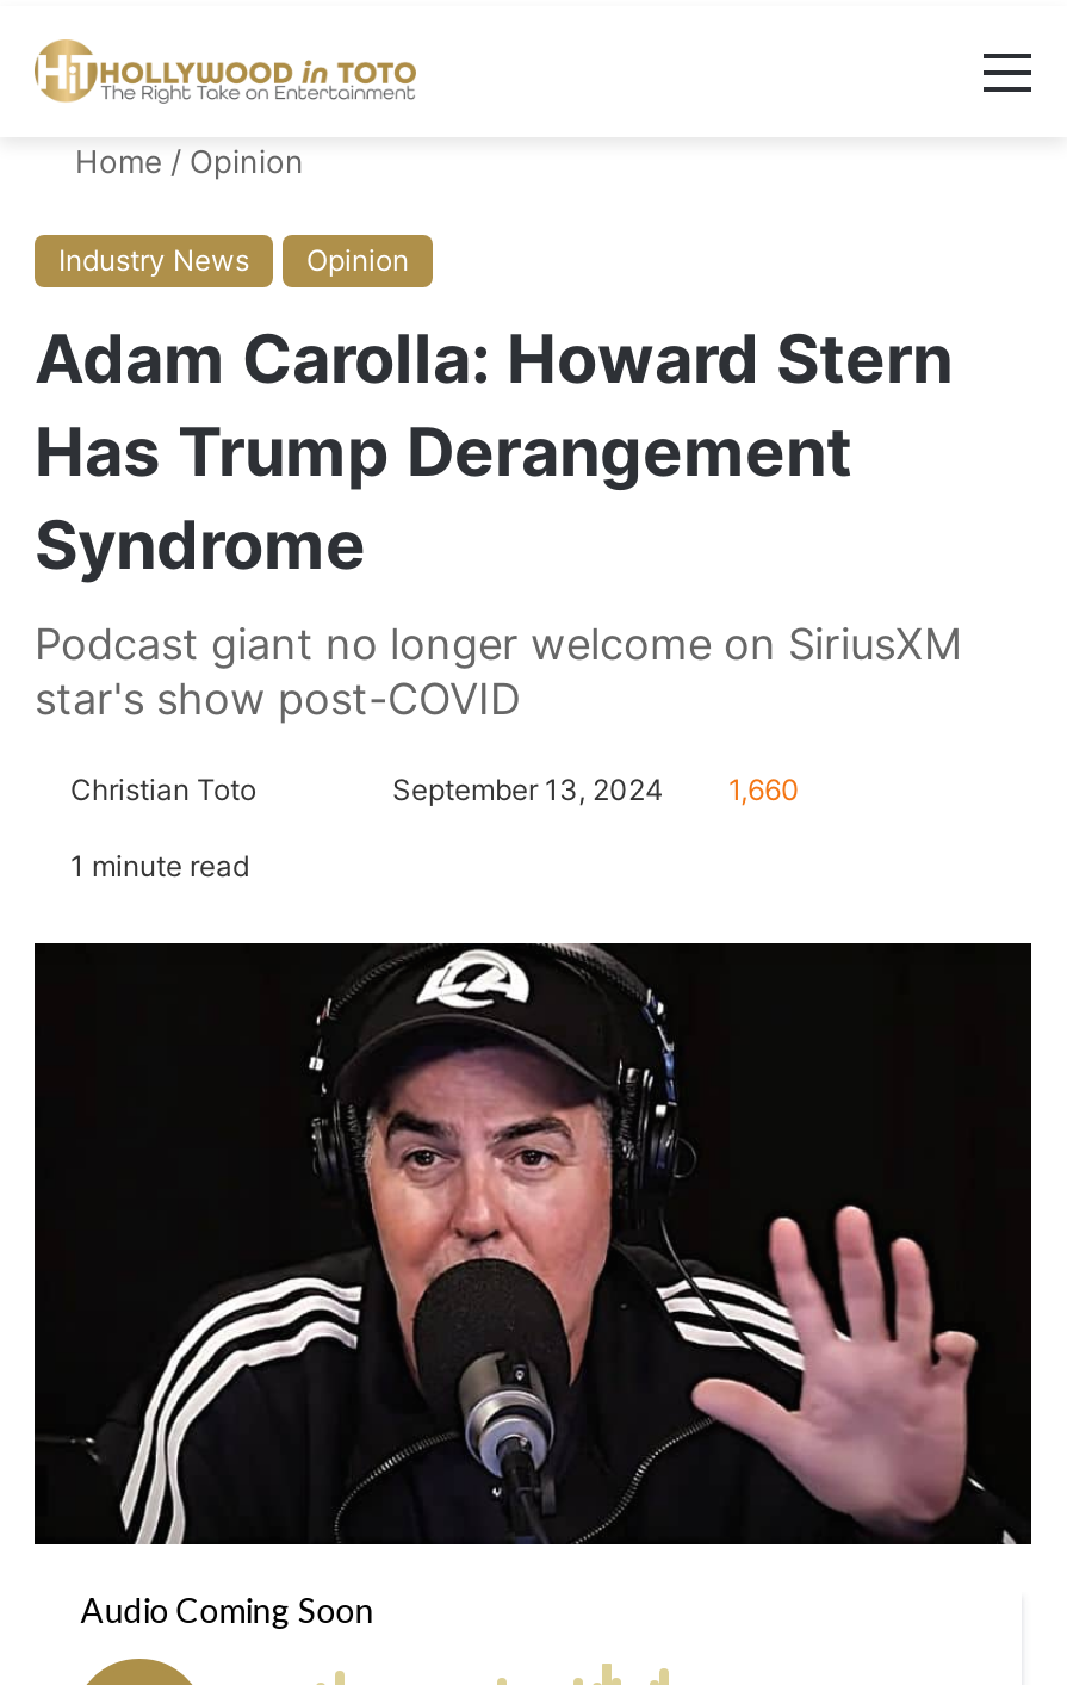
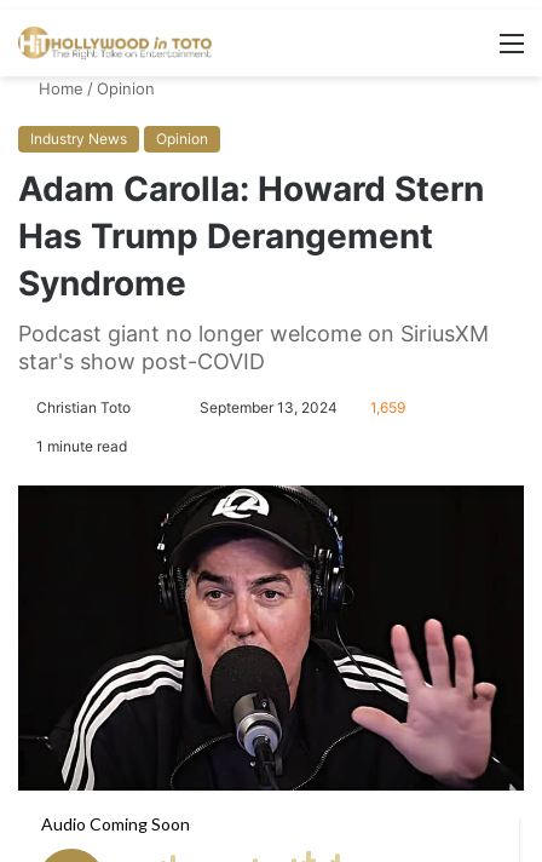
[721,771,800,807] 1,660 -> [367,398,405,416] 1,659

